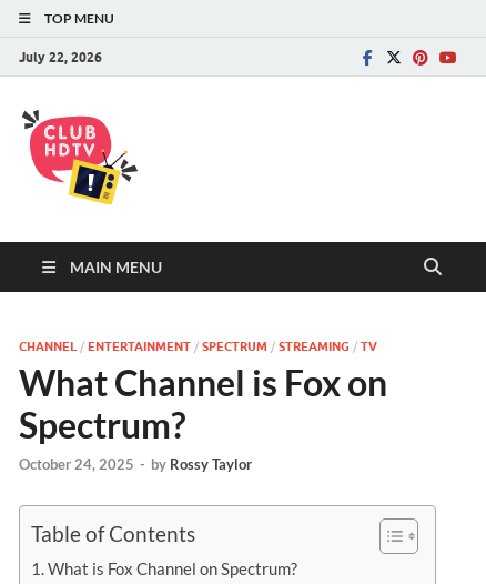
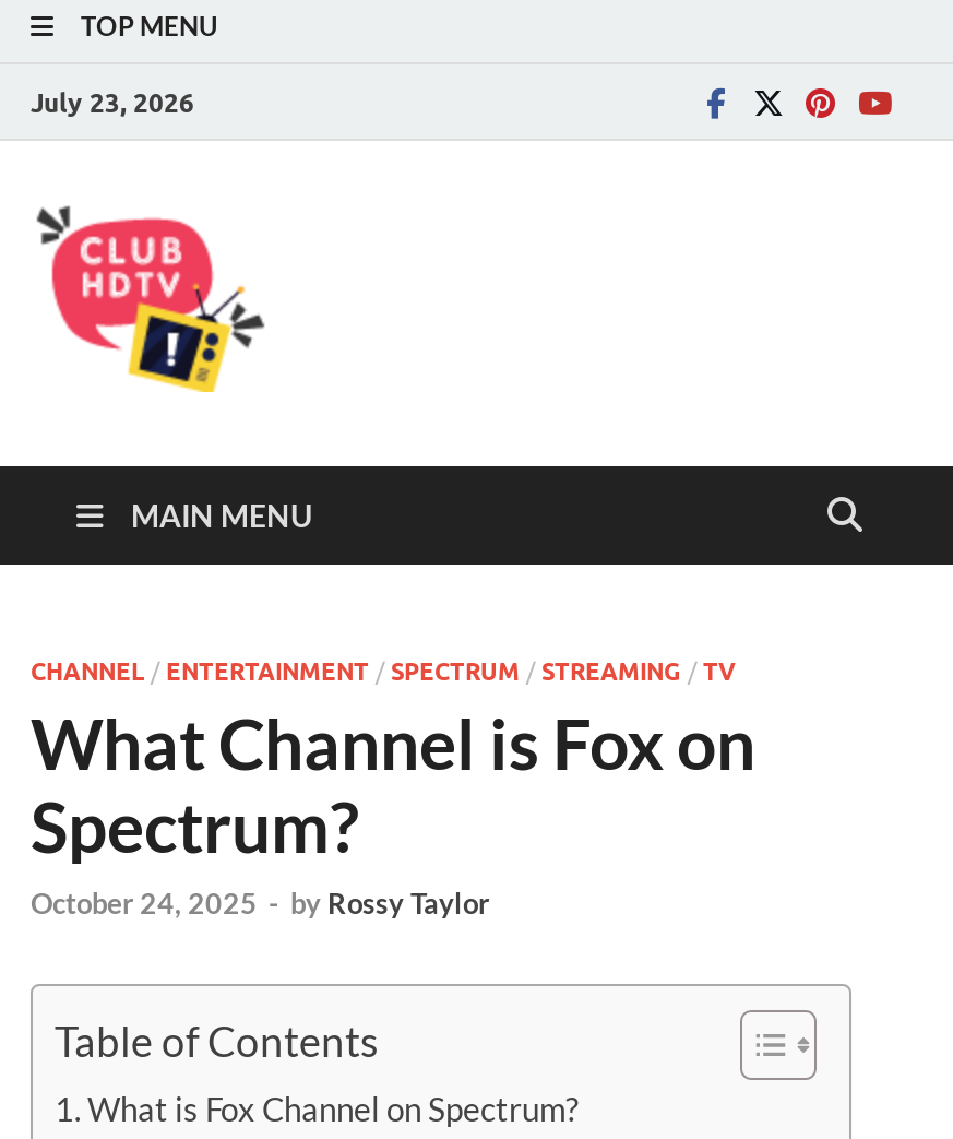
[19,48,102,65] July 22, 2026 -> [31,85,194,118] July 23, 2026

